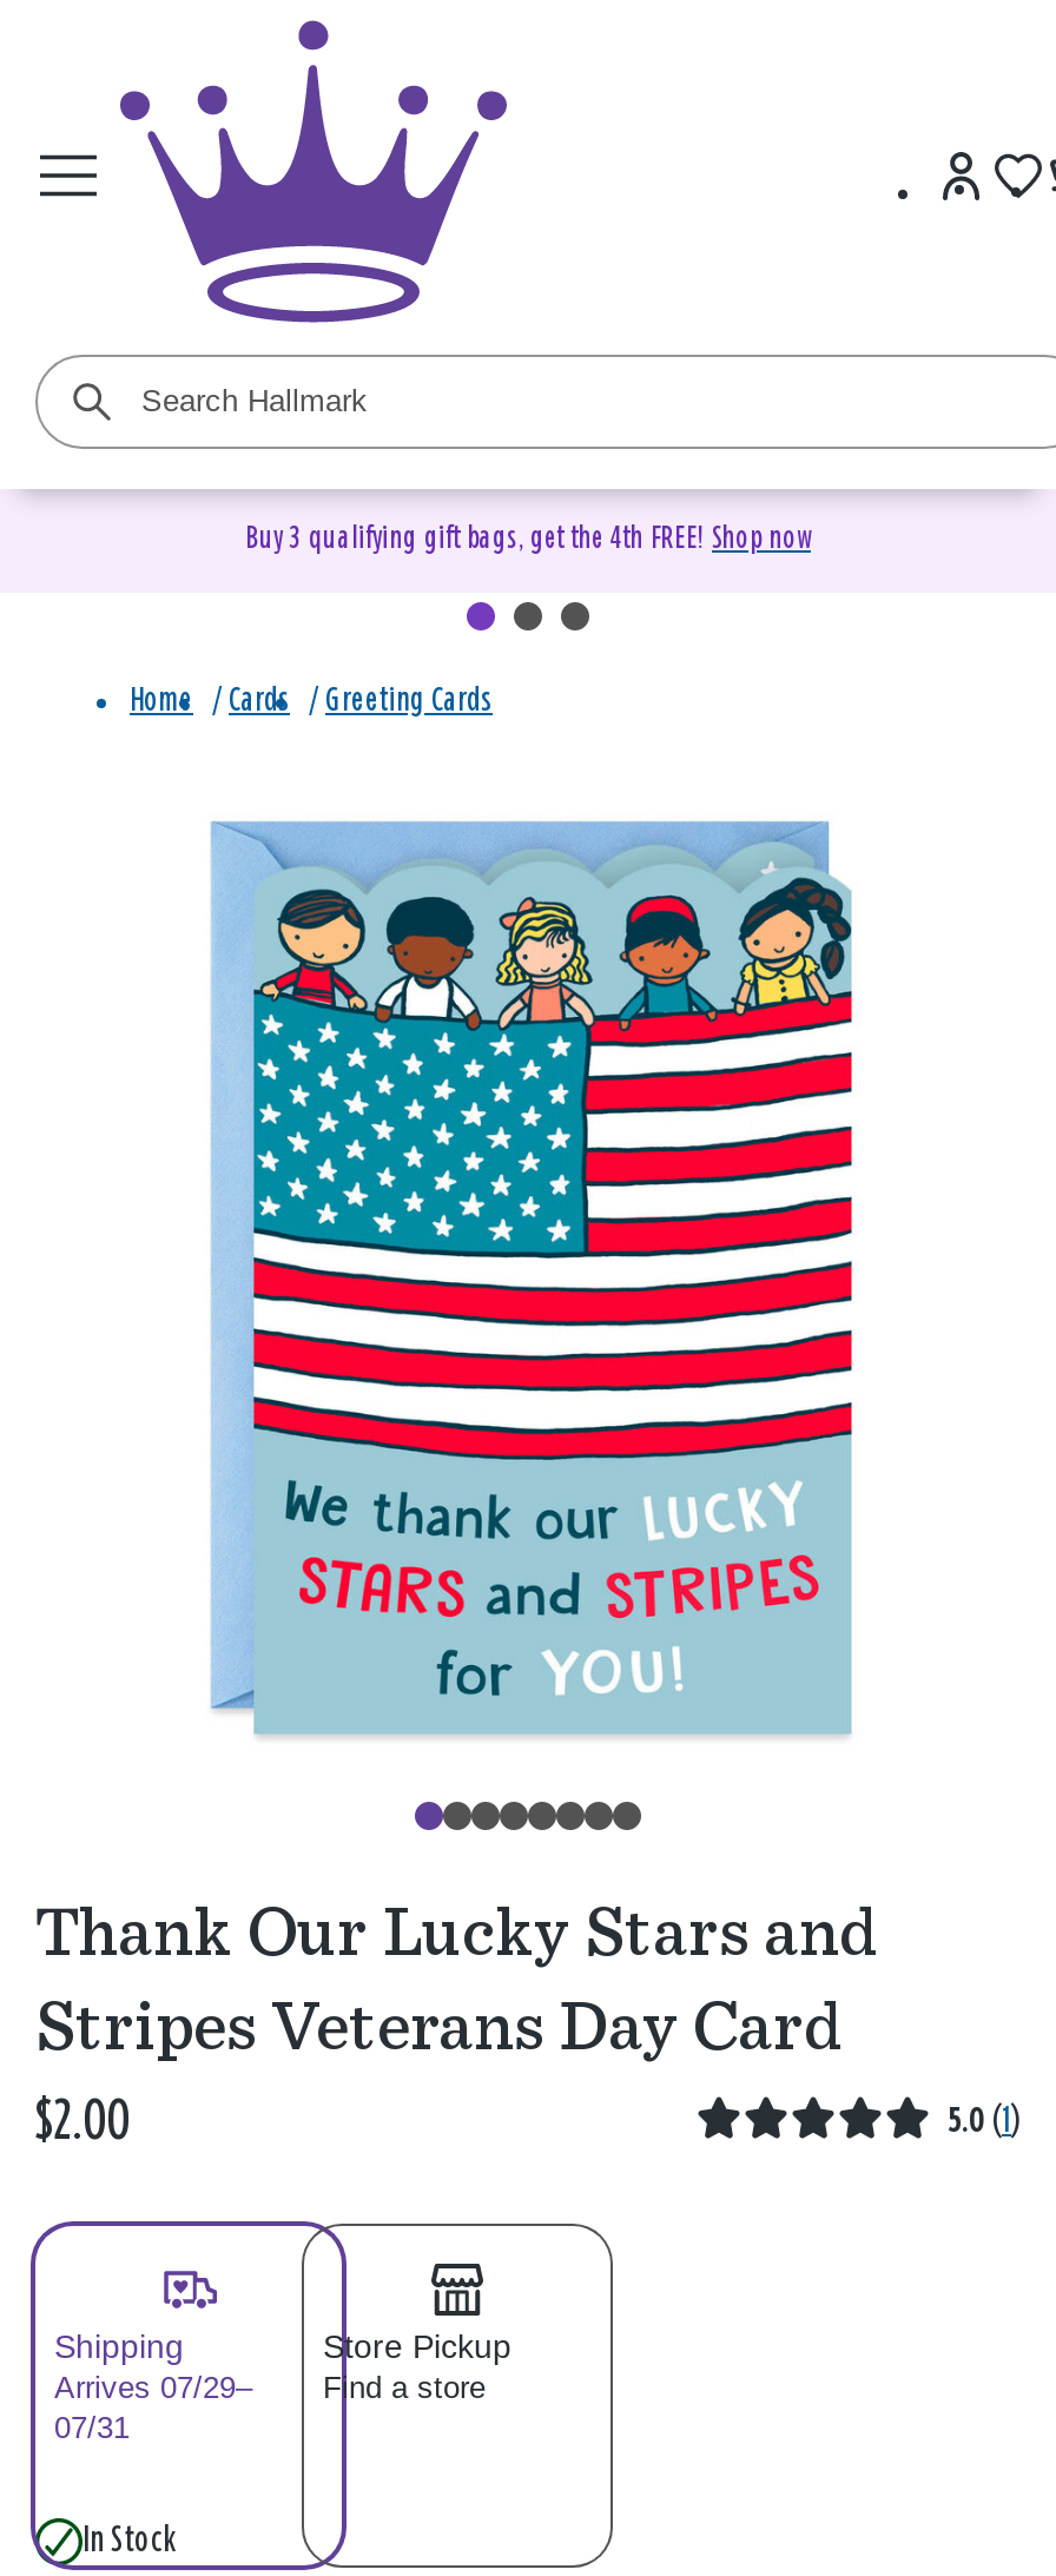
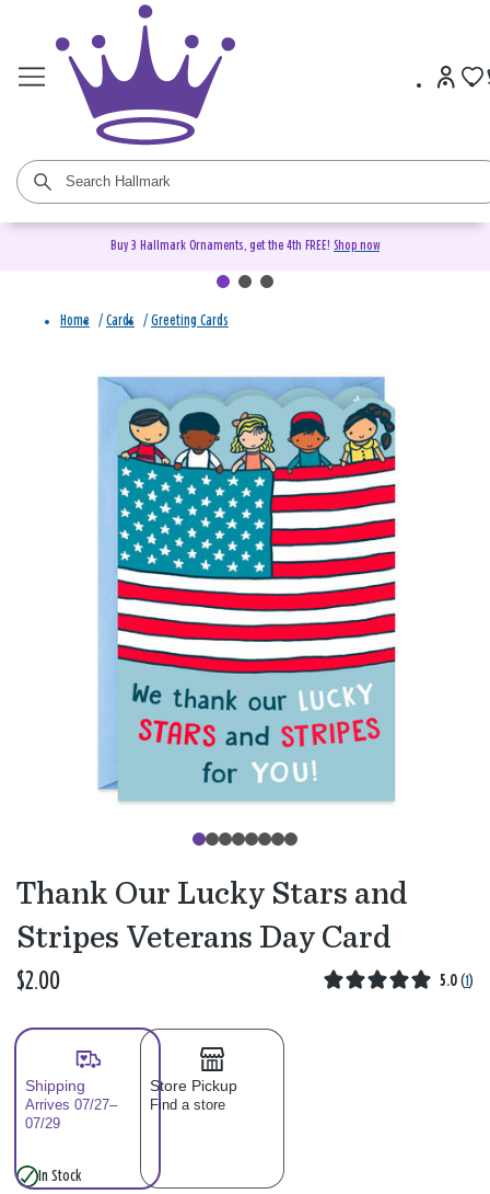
[245,525,811,555] Buy 3 qualifying gift bags, get the 4th FREE! Shop now -> [110,239,380,253] Buy 3 Hallmark Ornaments, get the 4th FREE! Shop now
[54,2370,252,2405] Arrives 07/29– -> [25,1097,117,1113] Arrives 07/27–
[54,2410,130,2445] 07/31 -> [25,1115,60,1132] 07/29

